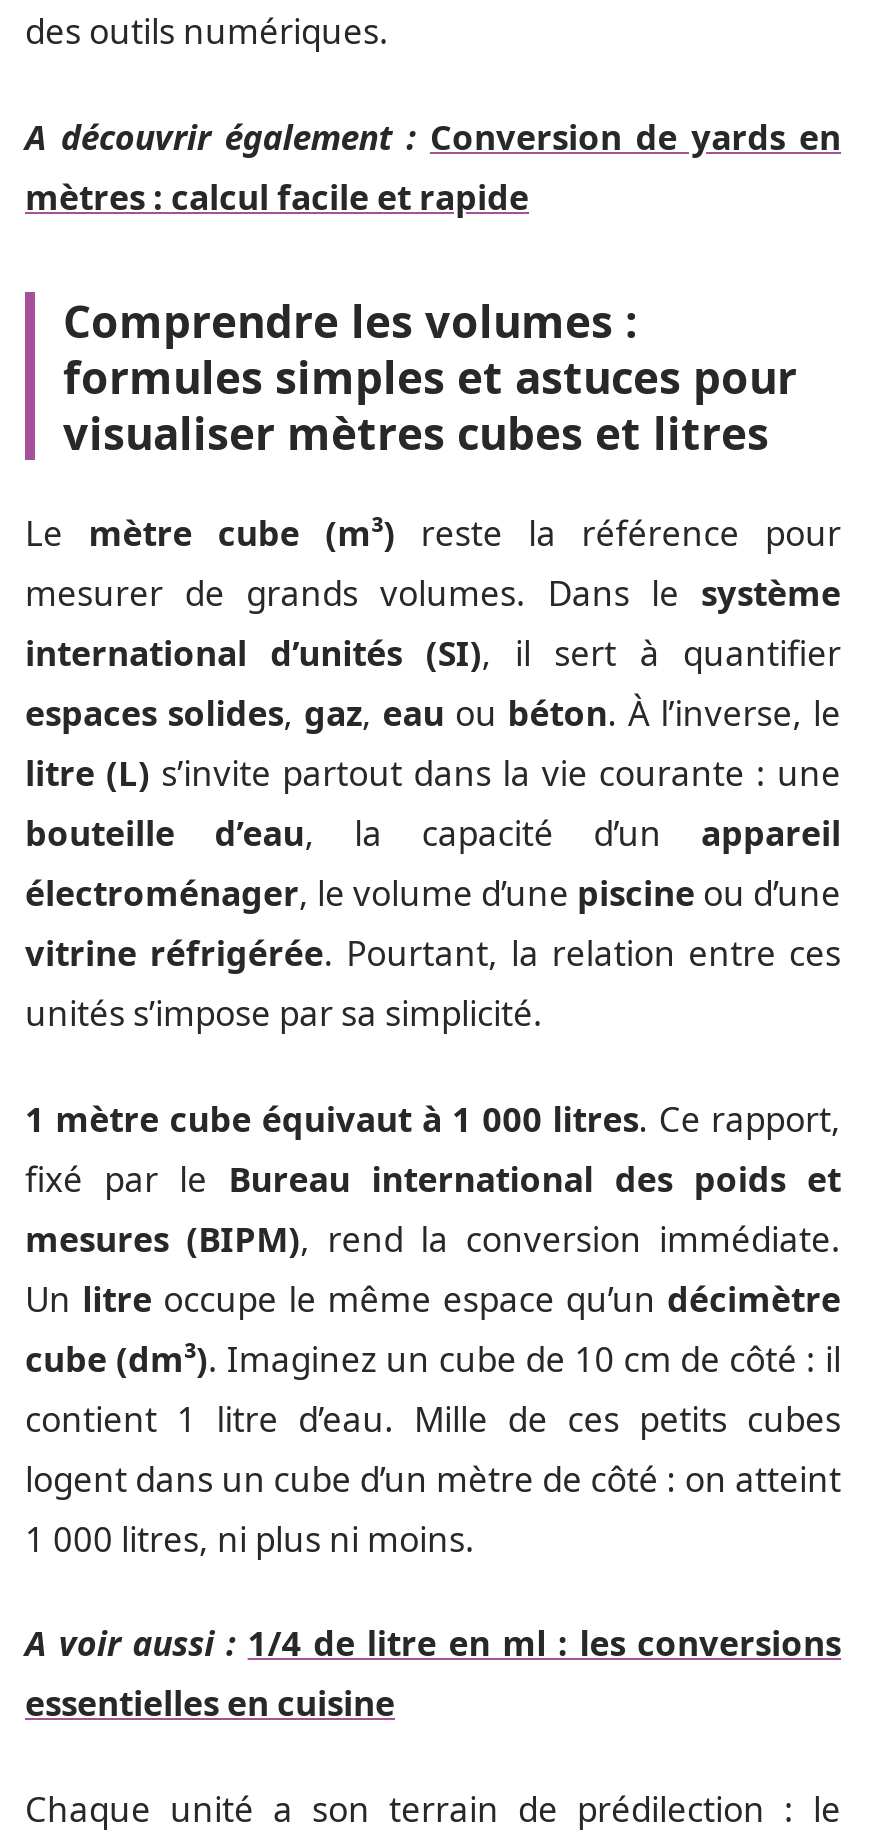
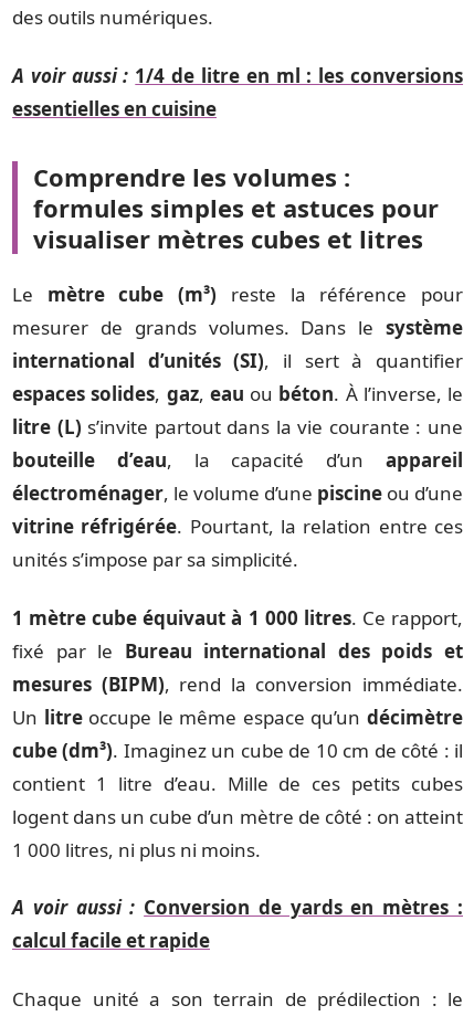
[25,113,841,219] A découvrir également : Conversion de yards en | mètres : calcul facile et rapide -> none
none -> [12,895,463,953] A voir aussi : Conversion de yards en mètres : | calcul facile et rapide
moved [25,1620,841,1726] -> [12,62,463,121]: A voir aussi : 1/4 de litre en ml : les conversions | essentielles en cuisine

